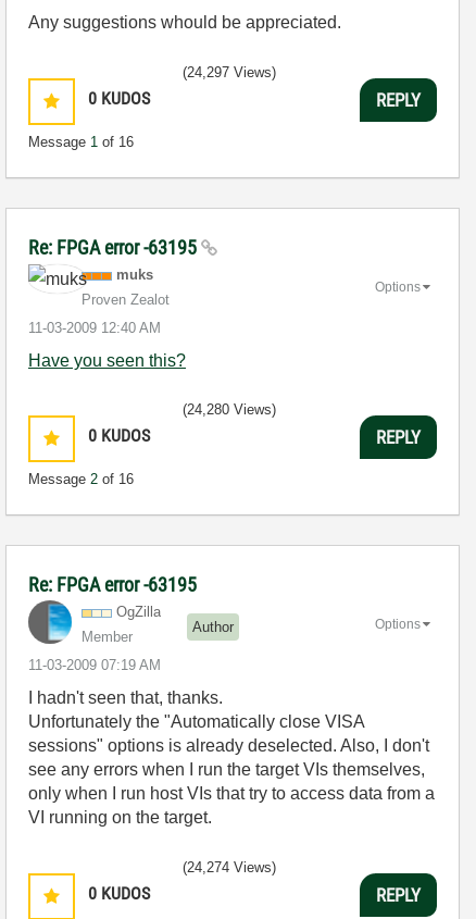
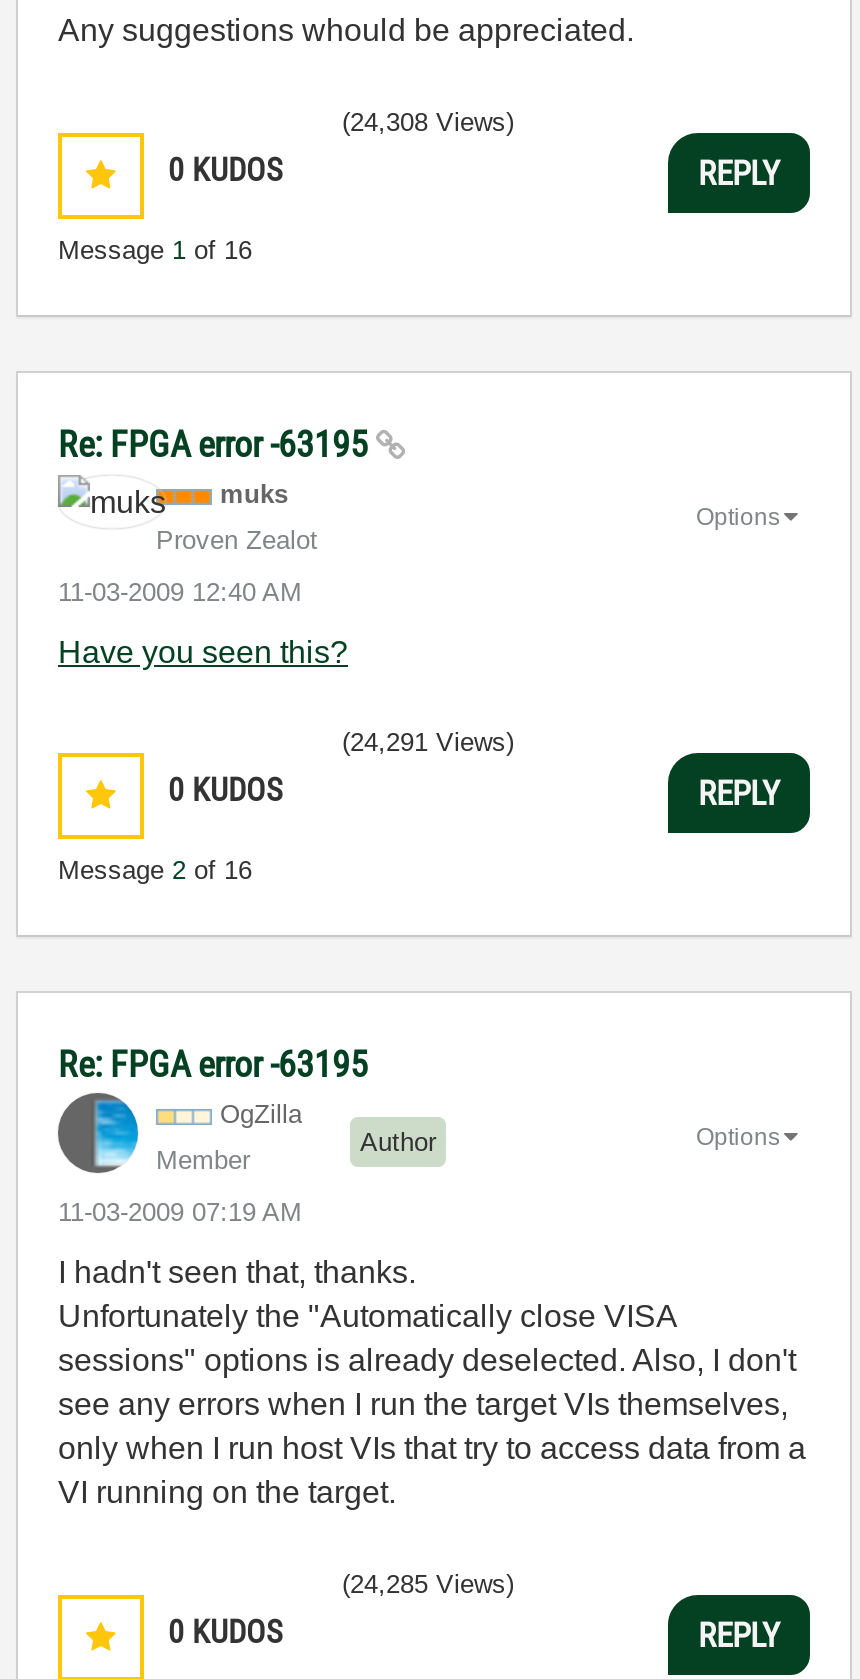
[183,64,276,80] (24,297 Views) -> [342,107,514,137] (24,308 Views)
[183,401,276,418] (24,280 Views) -> [342,727,514,757] (24,291 Views)
[183,859,276,875] (24,274 Views) -> [342,1569,514,1599] (24,285 Views)

